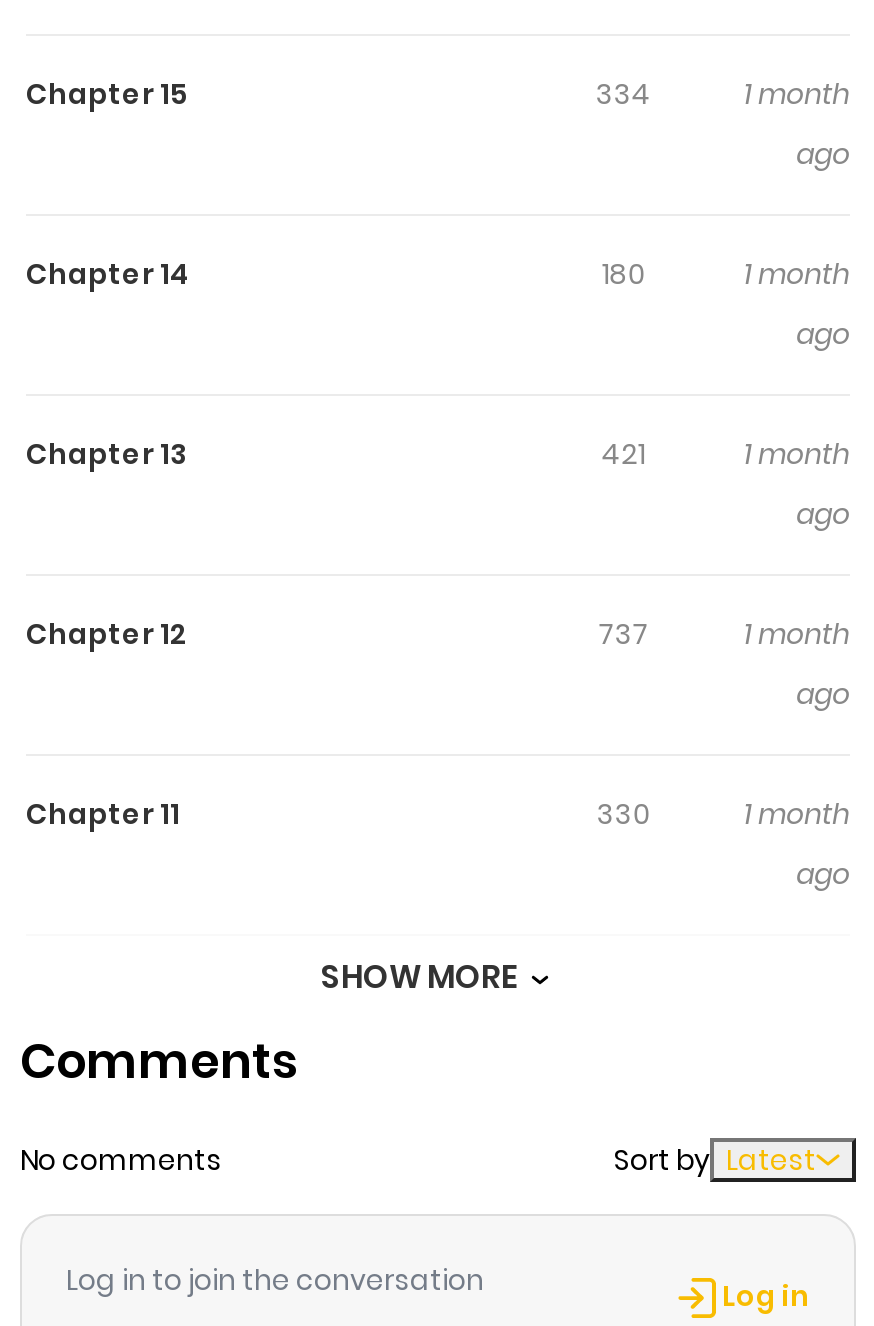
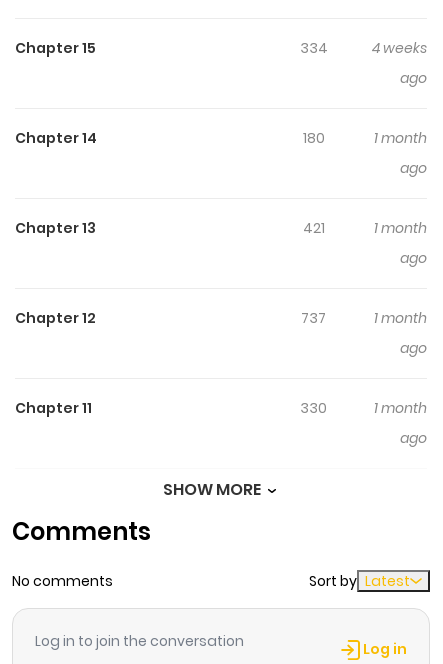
[744,75,850,115] 1 month -> [372,38,427,58] 4 weeks

